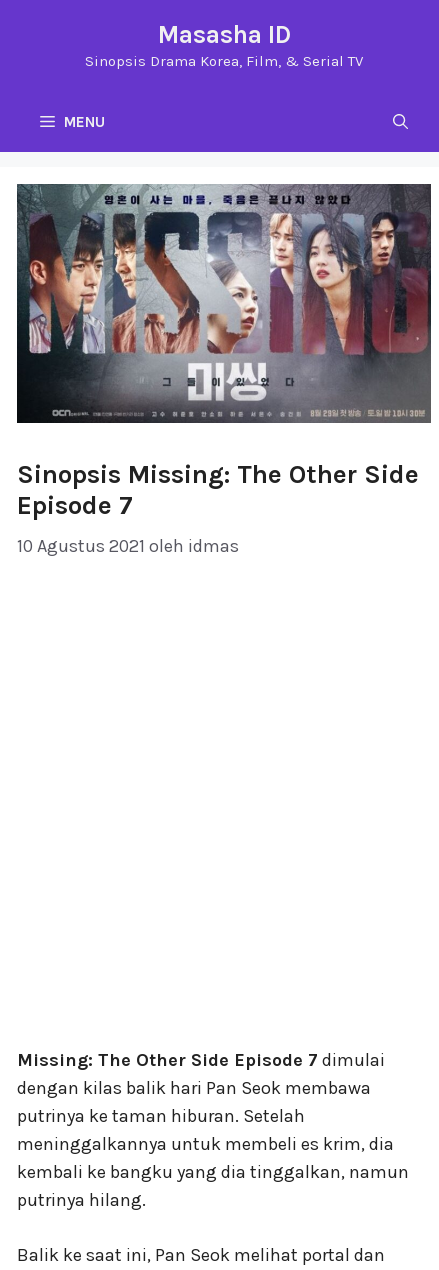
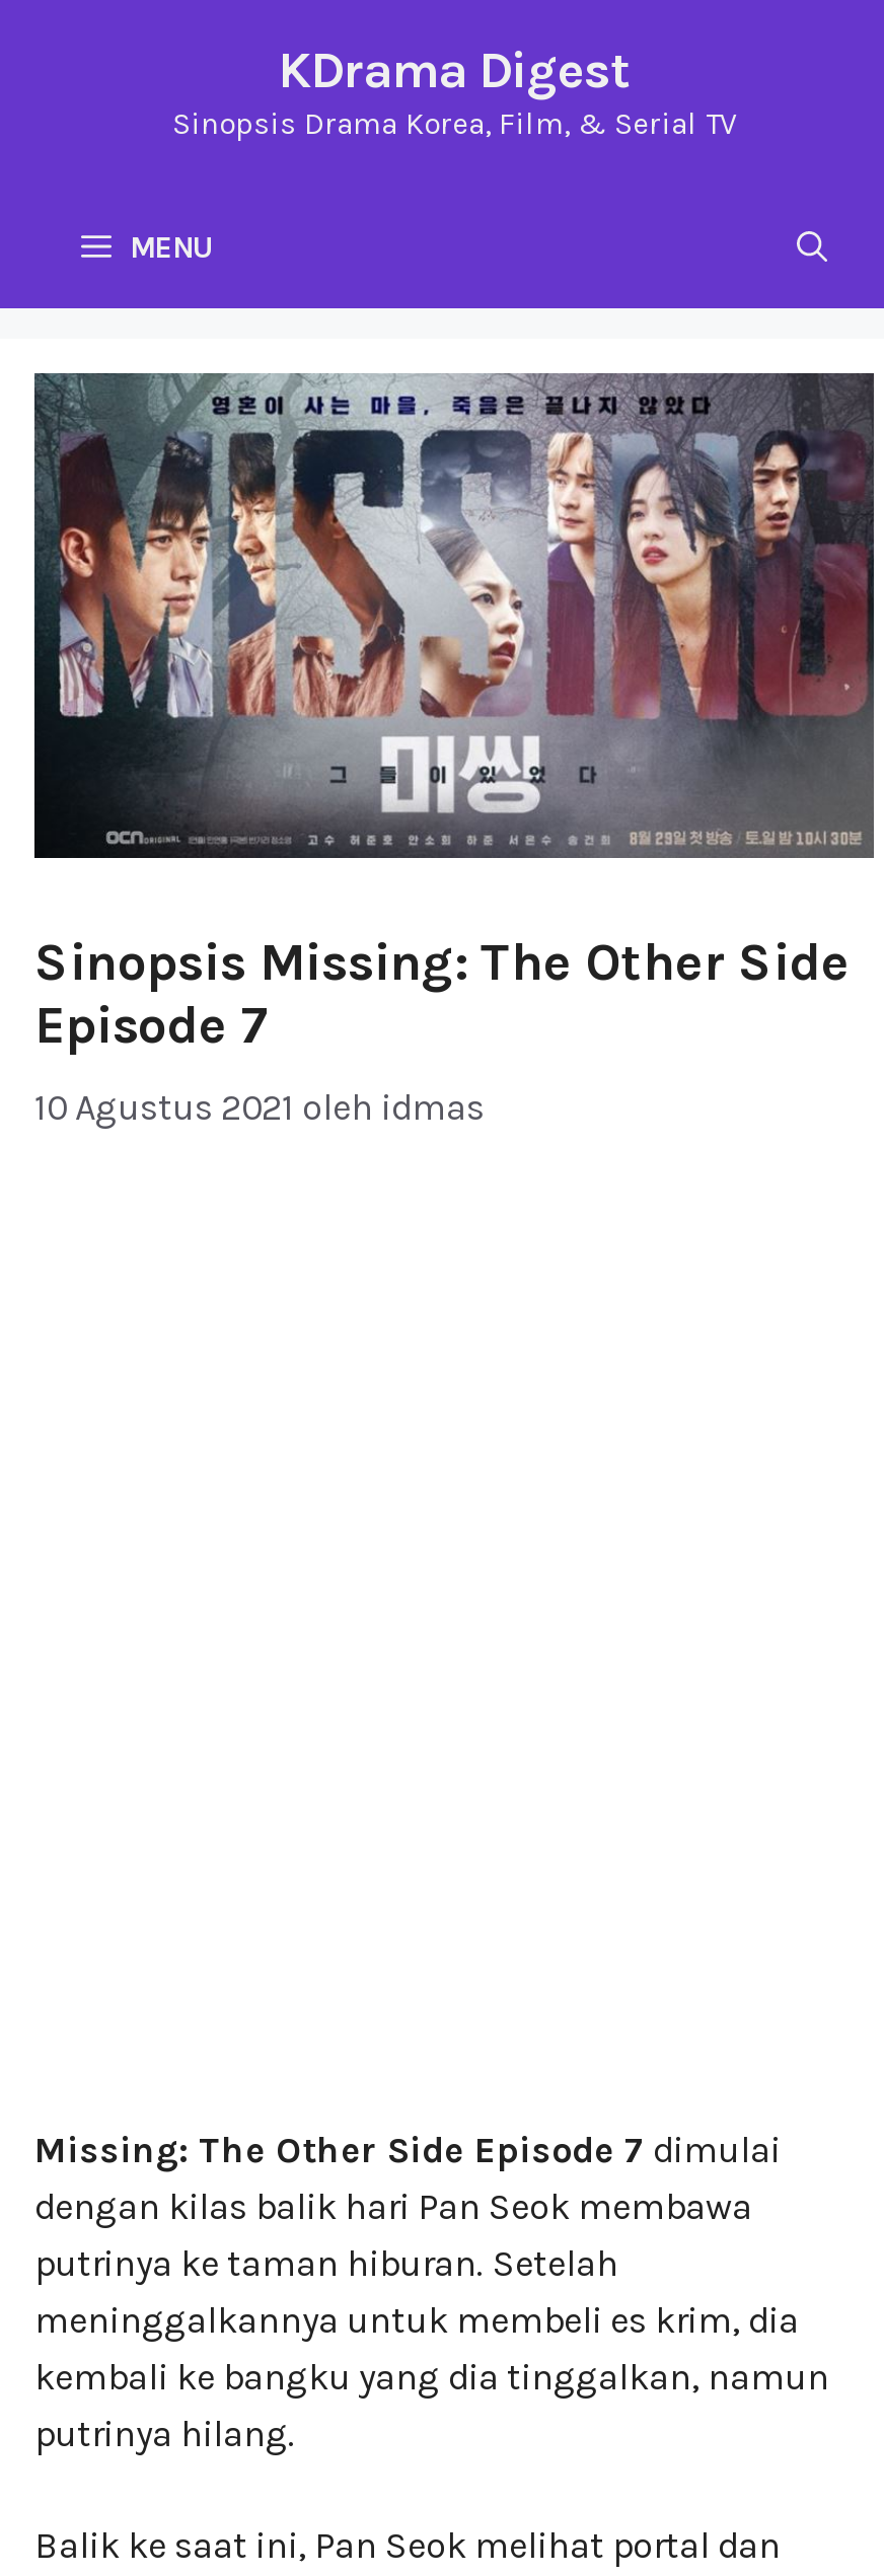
[157,20,290,49] Masasha ID -> [278,41,631,99] KDrama Digest

